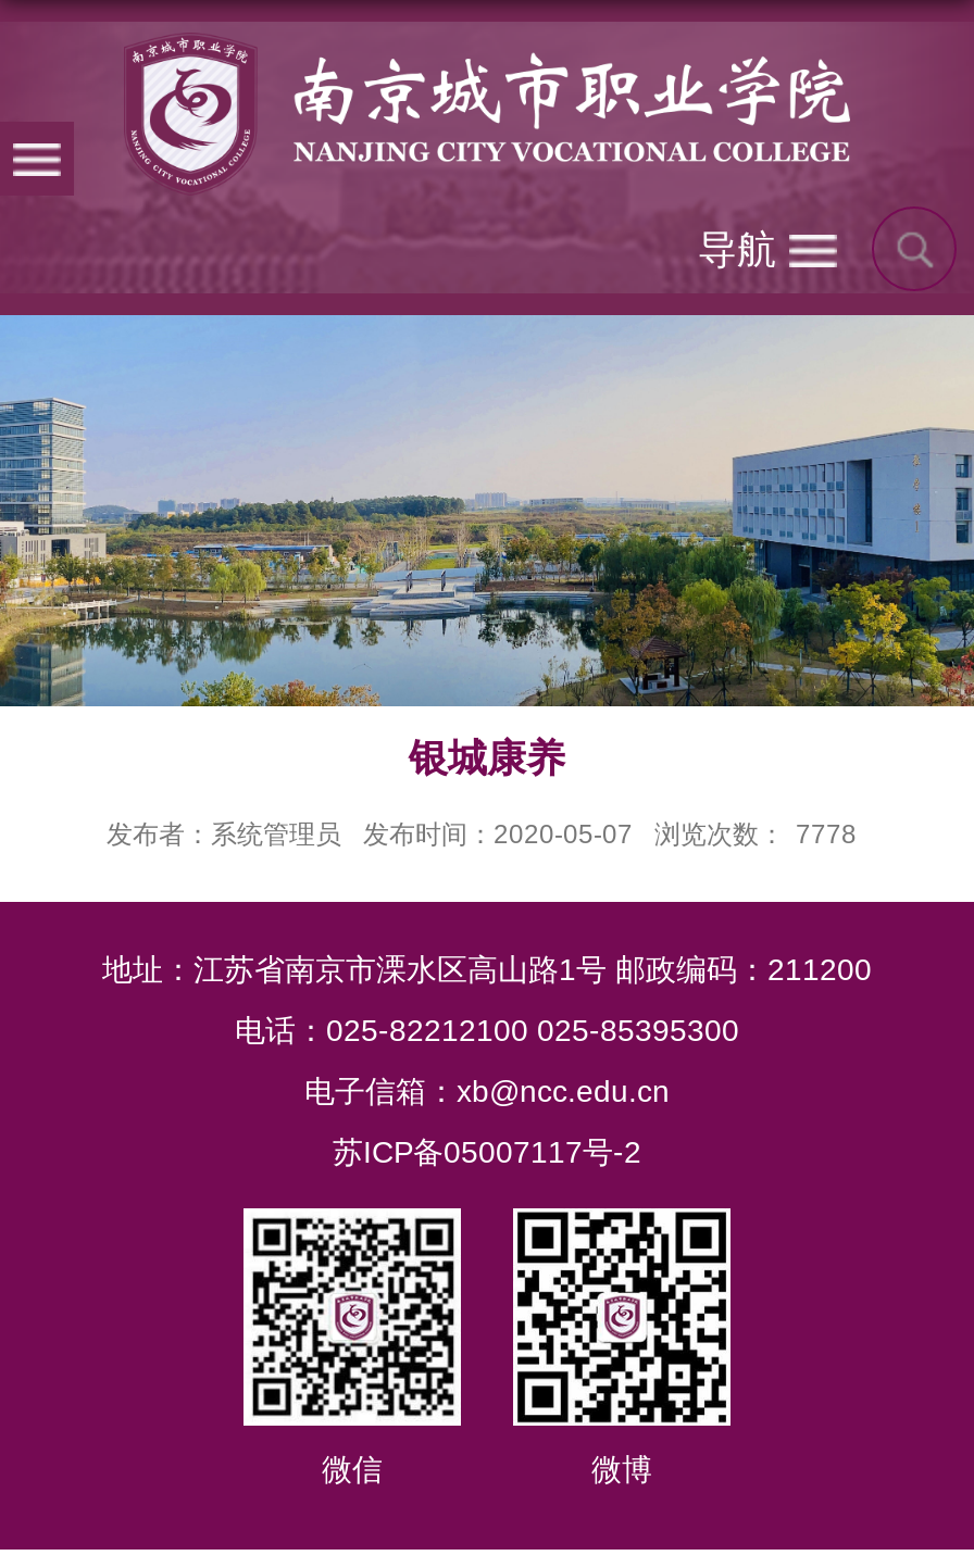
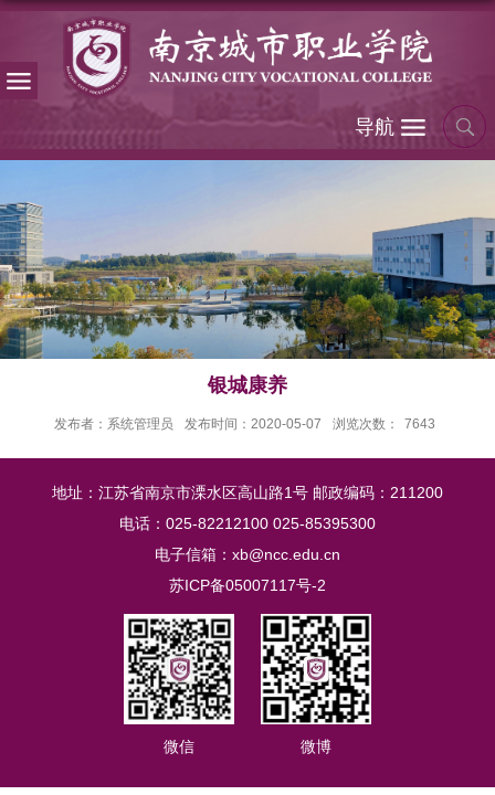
[107,819,857,850] 发布者：系统管理员 发布时间：2020-05-07 浏览次数： 7778 -> [54,416,435,432] 发布者：系统管理员 发布时间：2020-05-07 浏览次数： 7643

